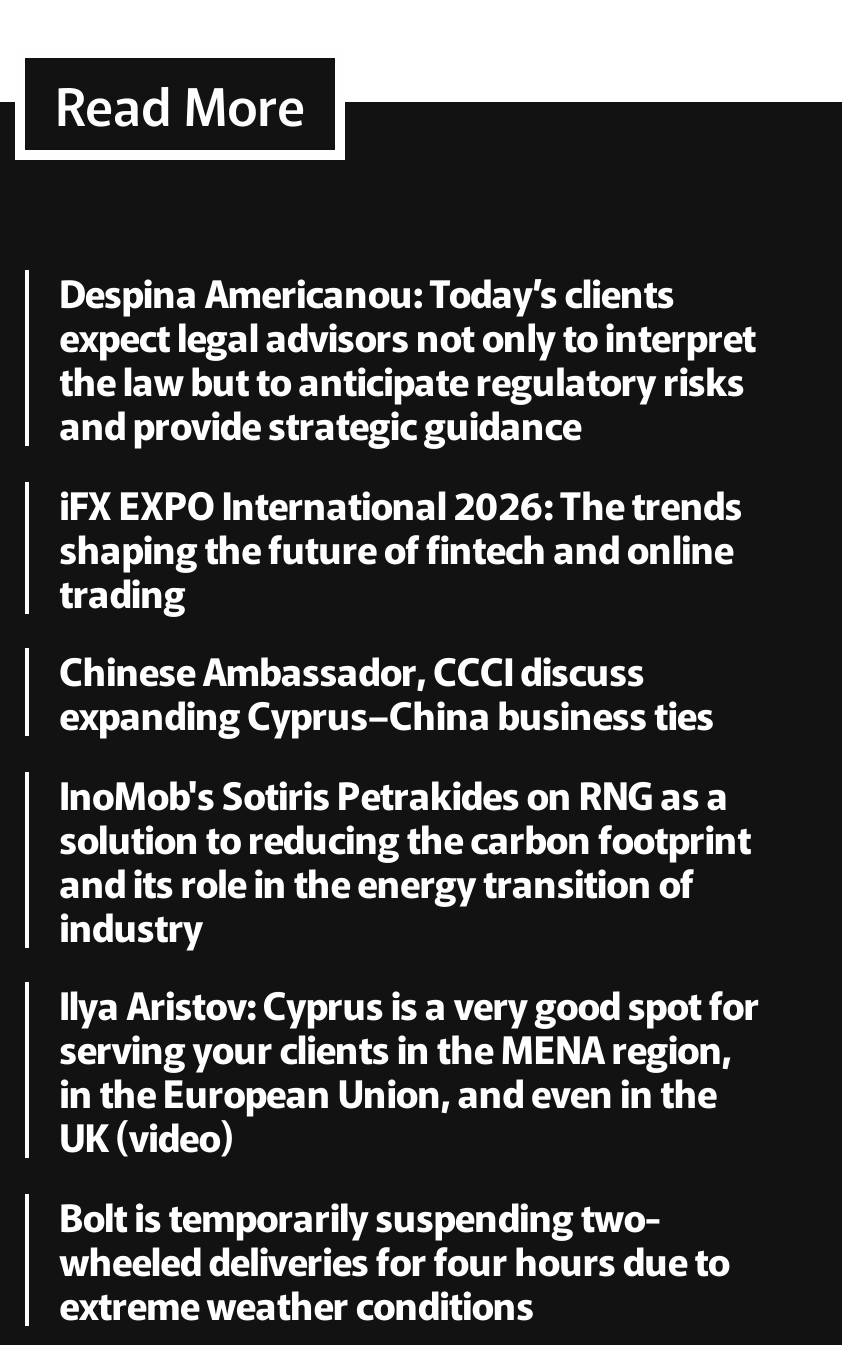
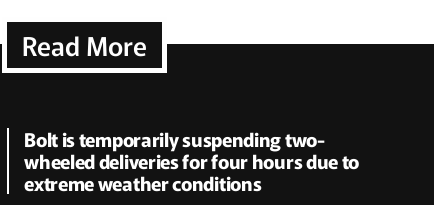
[59,264,759,1162] Despina Americanou: Today’s clients | expect legal advisors not only to interpret | the law but to anticipate regulatory risks | and provide strategic guidance | iFX EXPO International 2026: The trends | shaping the future of fintech and online | trading | Chinese Ambassador, CCCI discuss | expanding Cyprus–China business ties | InoMob's Sotiris Petrakides on RNG as a | solution to reducing the carbon footprint | and its role in the energy transition of | industry | Ilya Aristov: Cyprus is a very good spot for | serving your clients in the MENA region, | in the European Union, and even in the | UK (video) -> none

